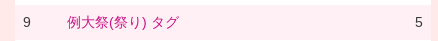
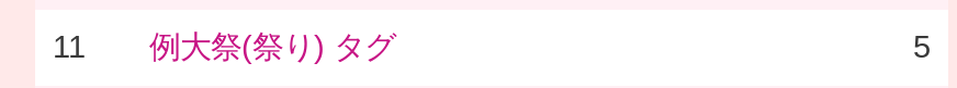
[23,14,31,30] 9 -> [53,30,86,65] 11

